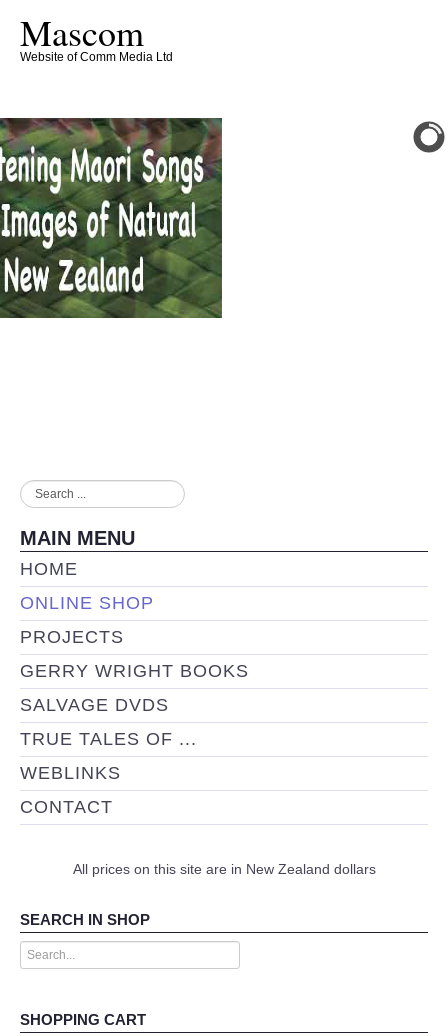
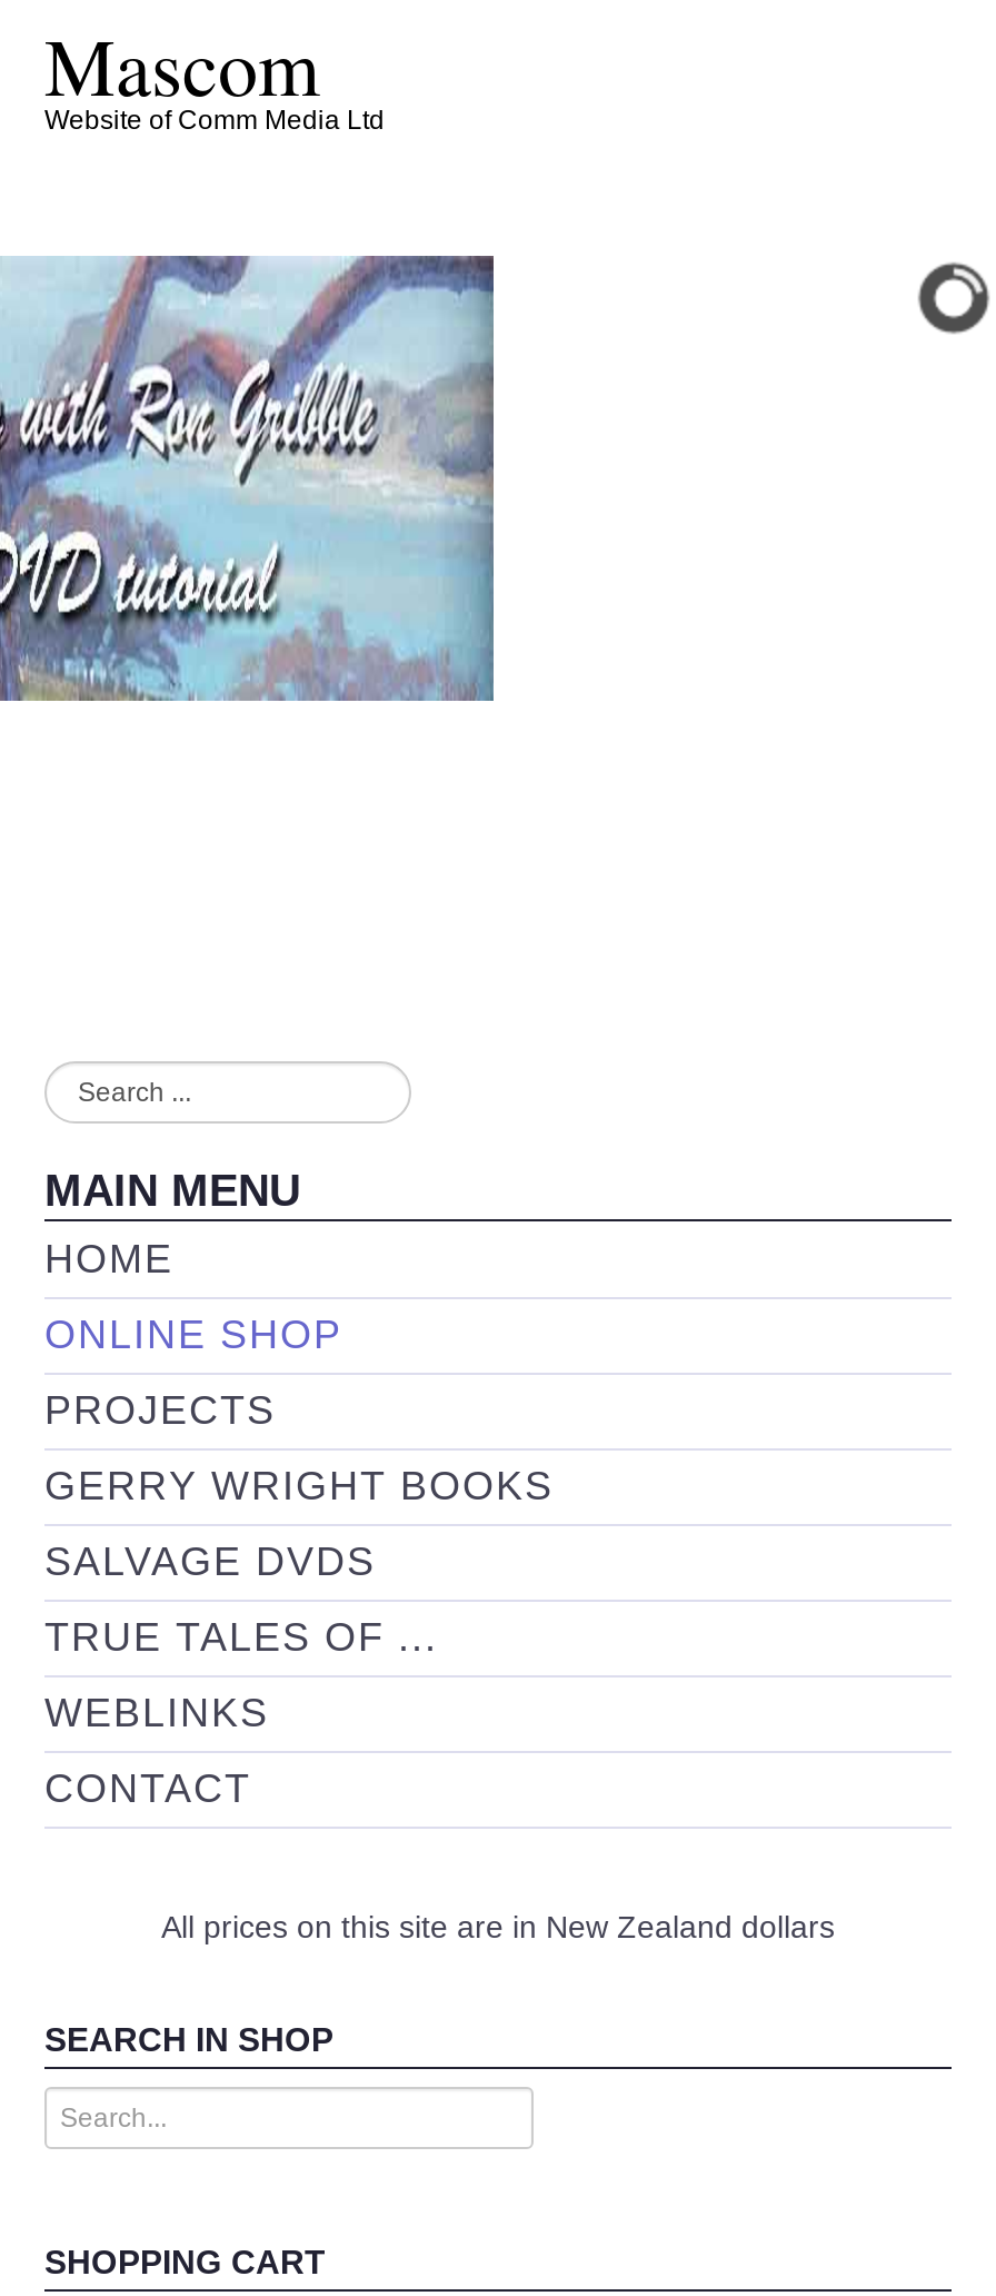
[3,117,223,319] [image] -> [7,254,496,703] [image]

